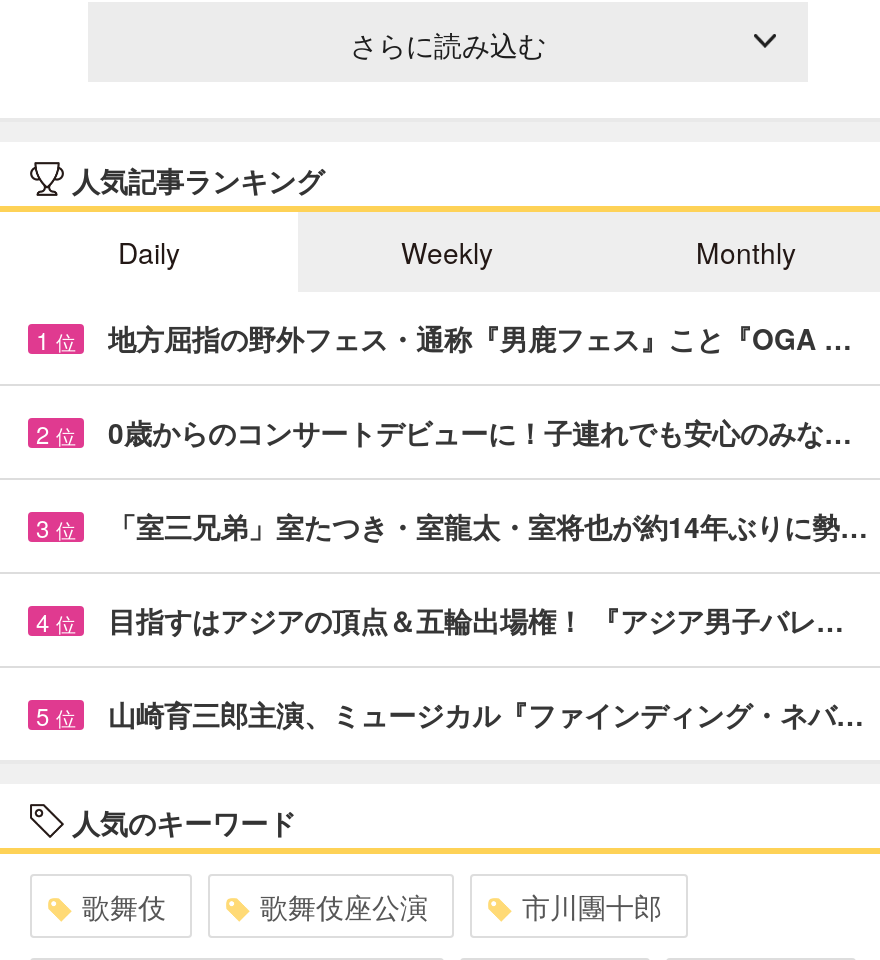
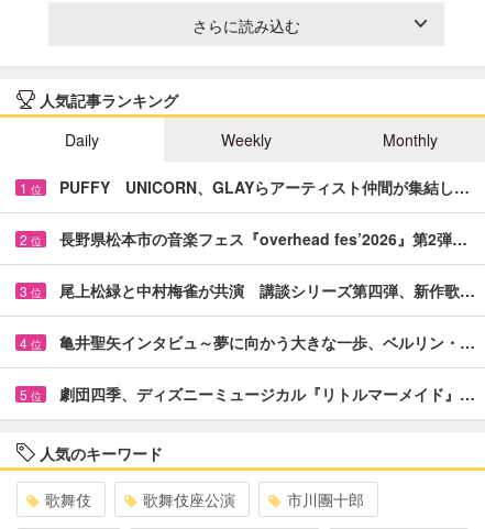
[108,318,852,358] 地方屈指の野外フェス・通称『男鹿フェス』こと『OGA … -> [59,176,470,198] PUFFY UNICORN、GLAYらアーティスト仲間が集結し…
[108,412,852,452] 0歳からのコンサートデビューに！子連れでも安心のみな… -> [59,227,467,249] 長野県松本市の音楽フェス『overhead fes’2026』第2弾…
[108,506,868,546] 「室三兄弟」室たつき・室龍太・室将也が約14年ぶりに勢… -> [59,279,475,301] 尾上松緑と中村梅雀が共演 講談シリーズ第四弾、新作歌…
[108,600,844,640] 目指すはアジアの頂点＆五輪出場権！ 『アジア男子バレ… -> [59,331,475,353] 亀井聖矢インタビュ～夢に向かう大きな一歩、ベルリン・…
[108,694,864,734] 山崎育三郎主演、ミュージカル『ファインディング・ネバ… -> [59,383,475,405] 劇団四季、ディズニーミュージカル『リトルマーメイド』…

